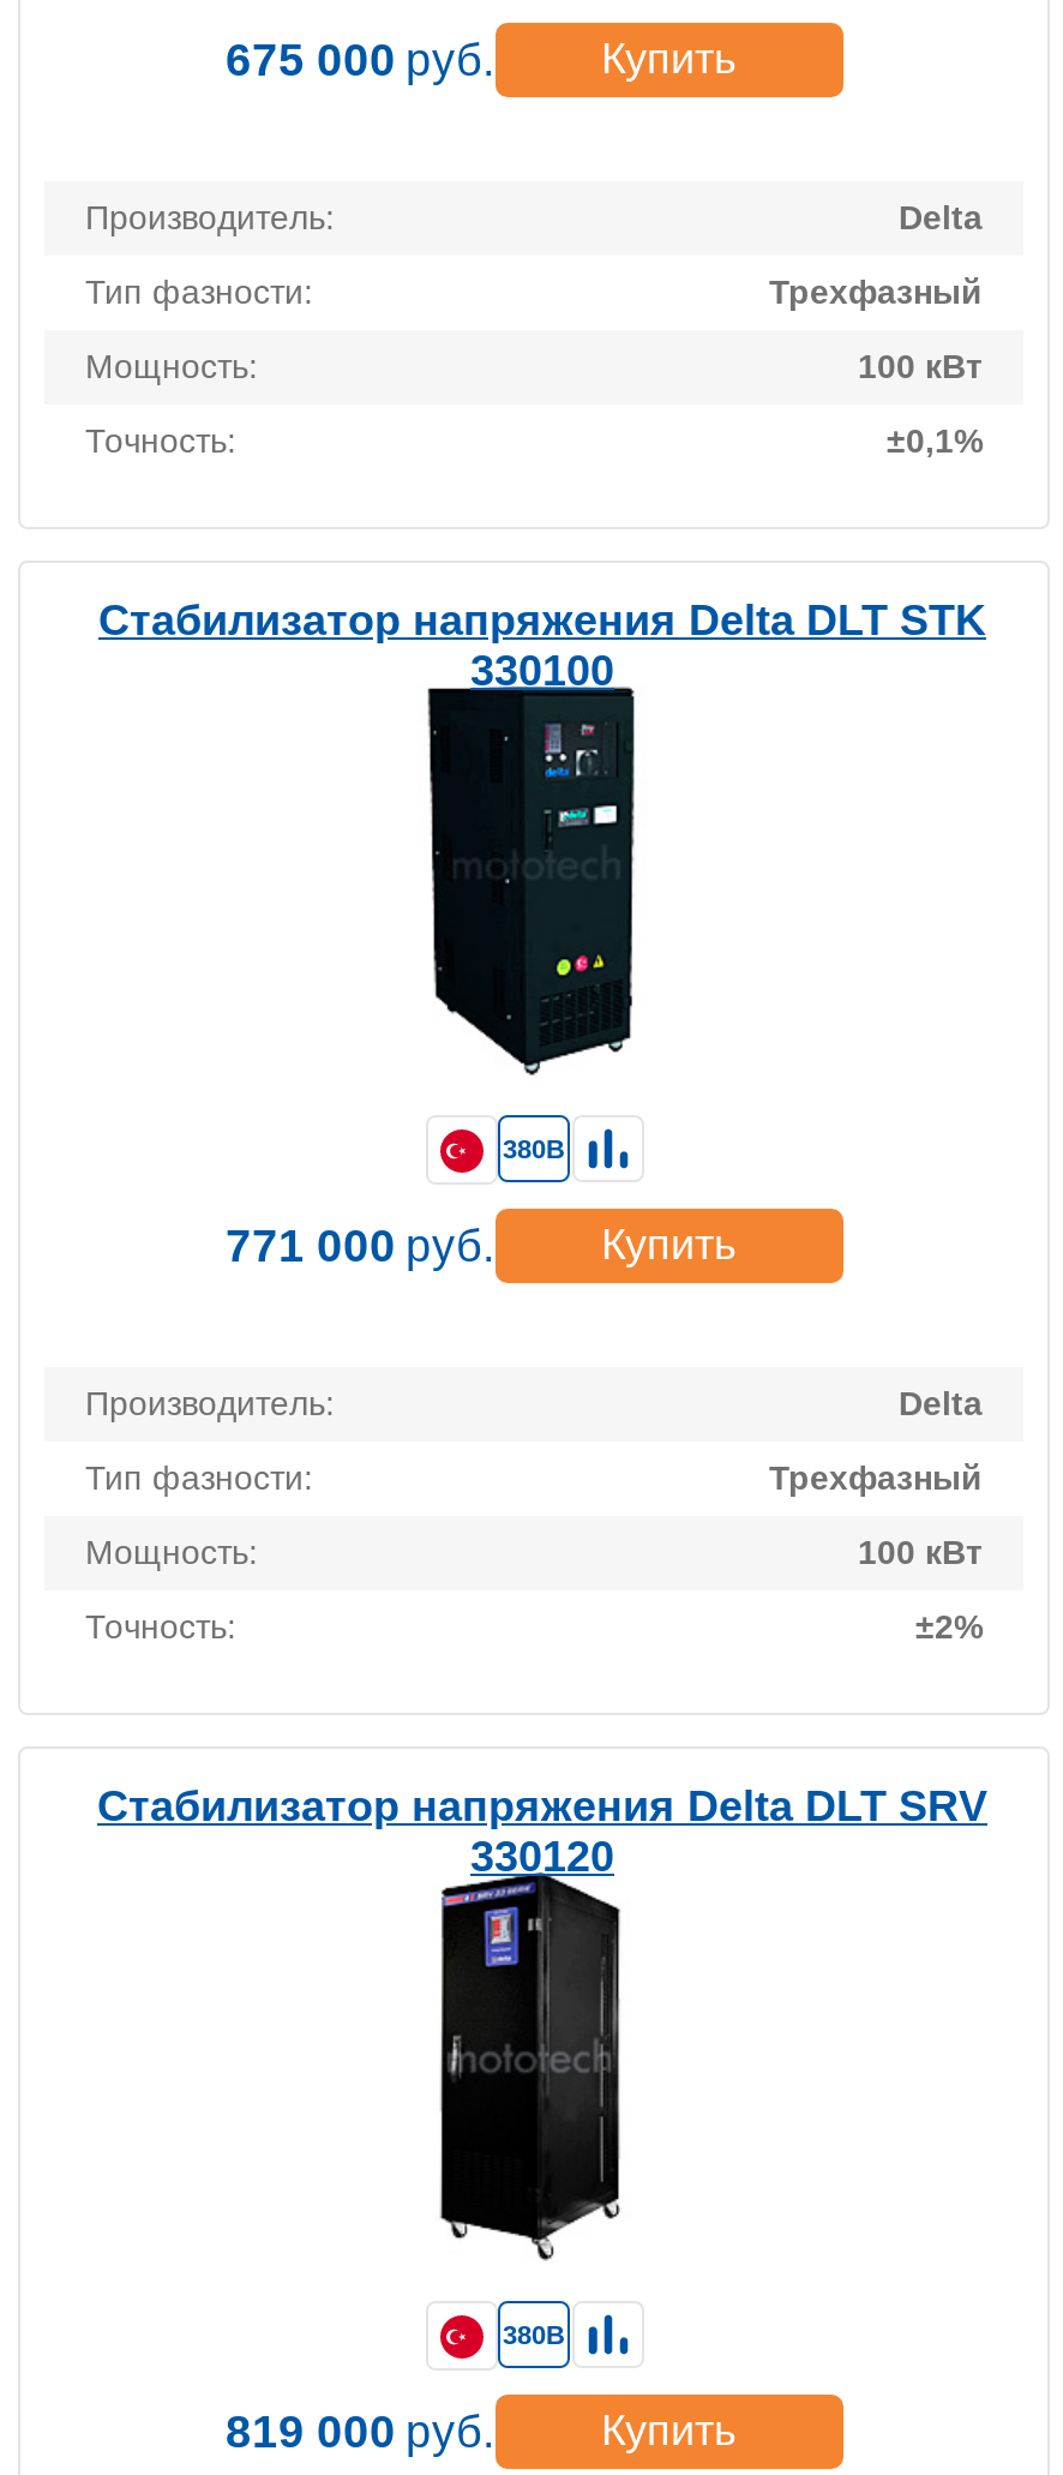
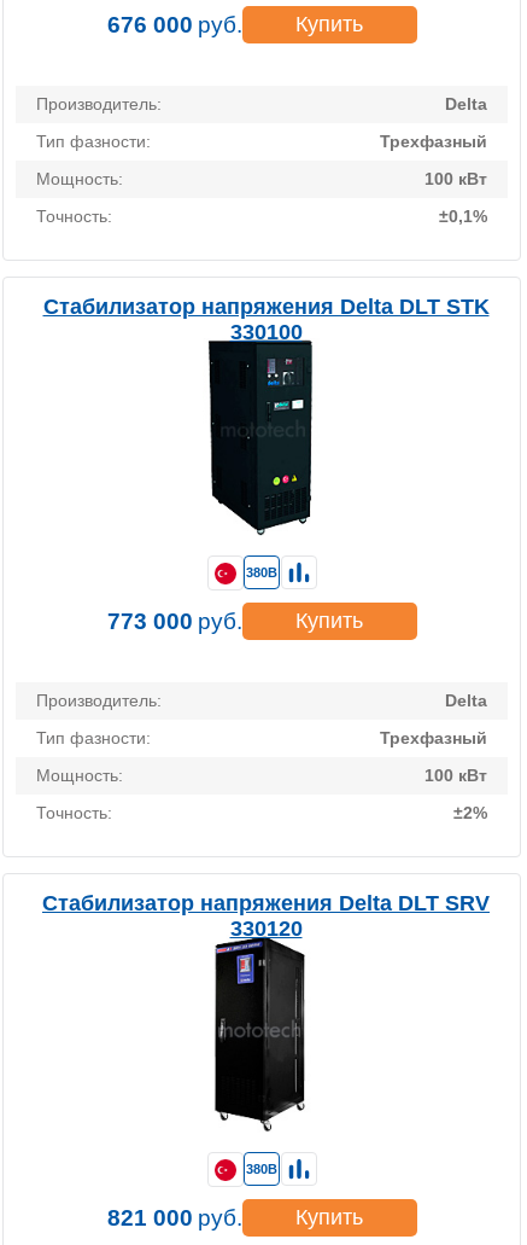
[226,34,494,85] 675 000 руб. -> [107,12,242,37] 676 000 руб.
[226,1220,494,1270] 771 000 руб. -> [107,608,242,634] 773 000 руб.
[226,2406,494,2456] 819 000 руб. -> [107,1205,242,1230] 821 000 руб.

